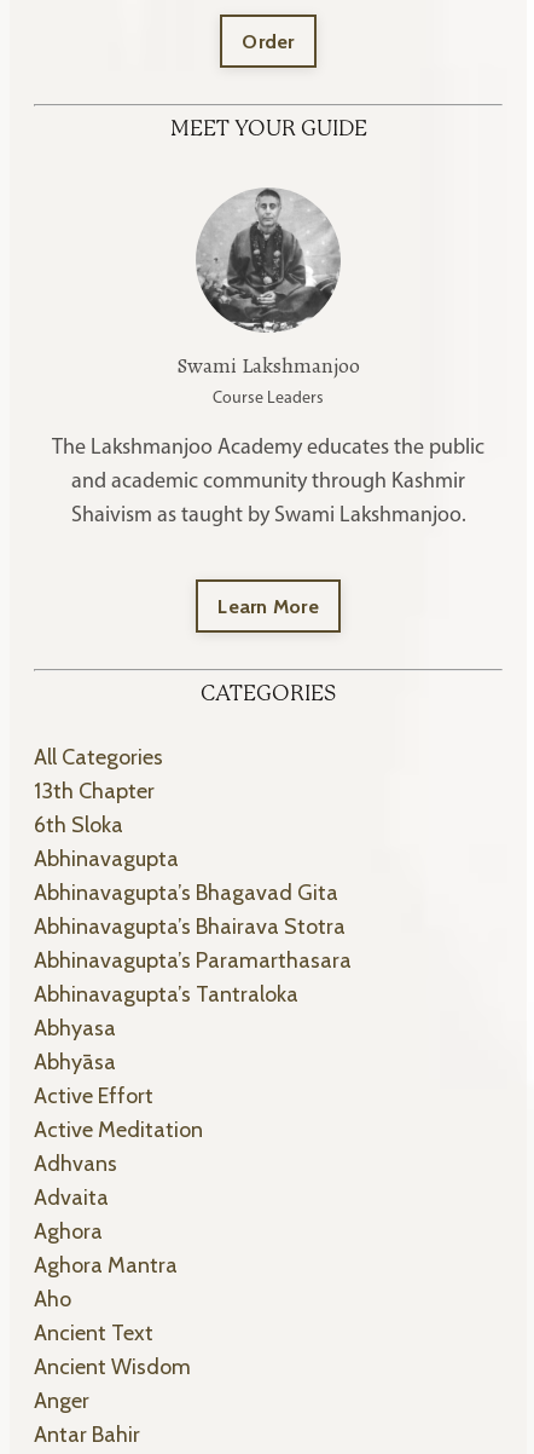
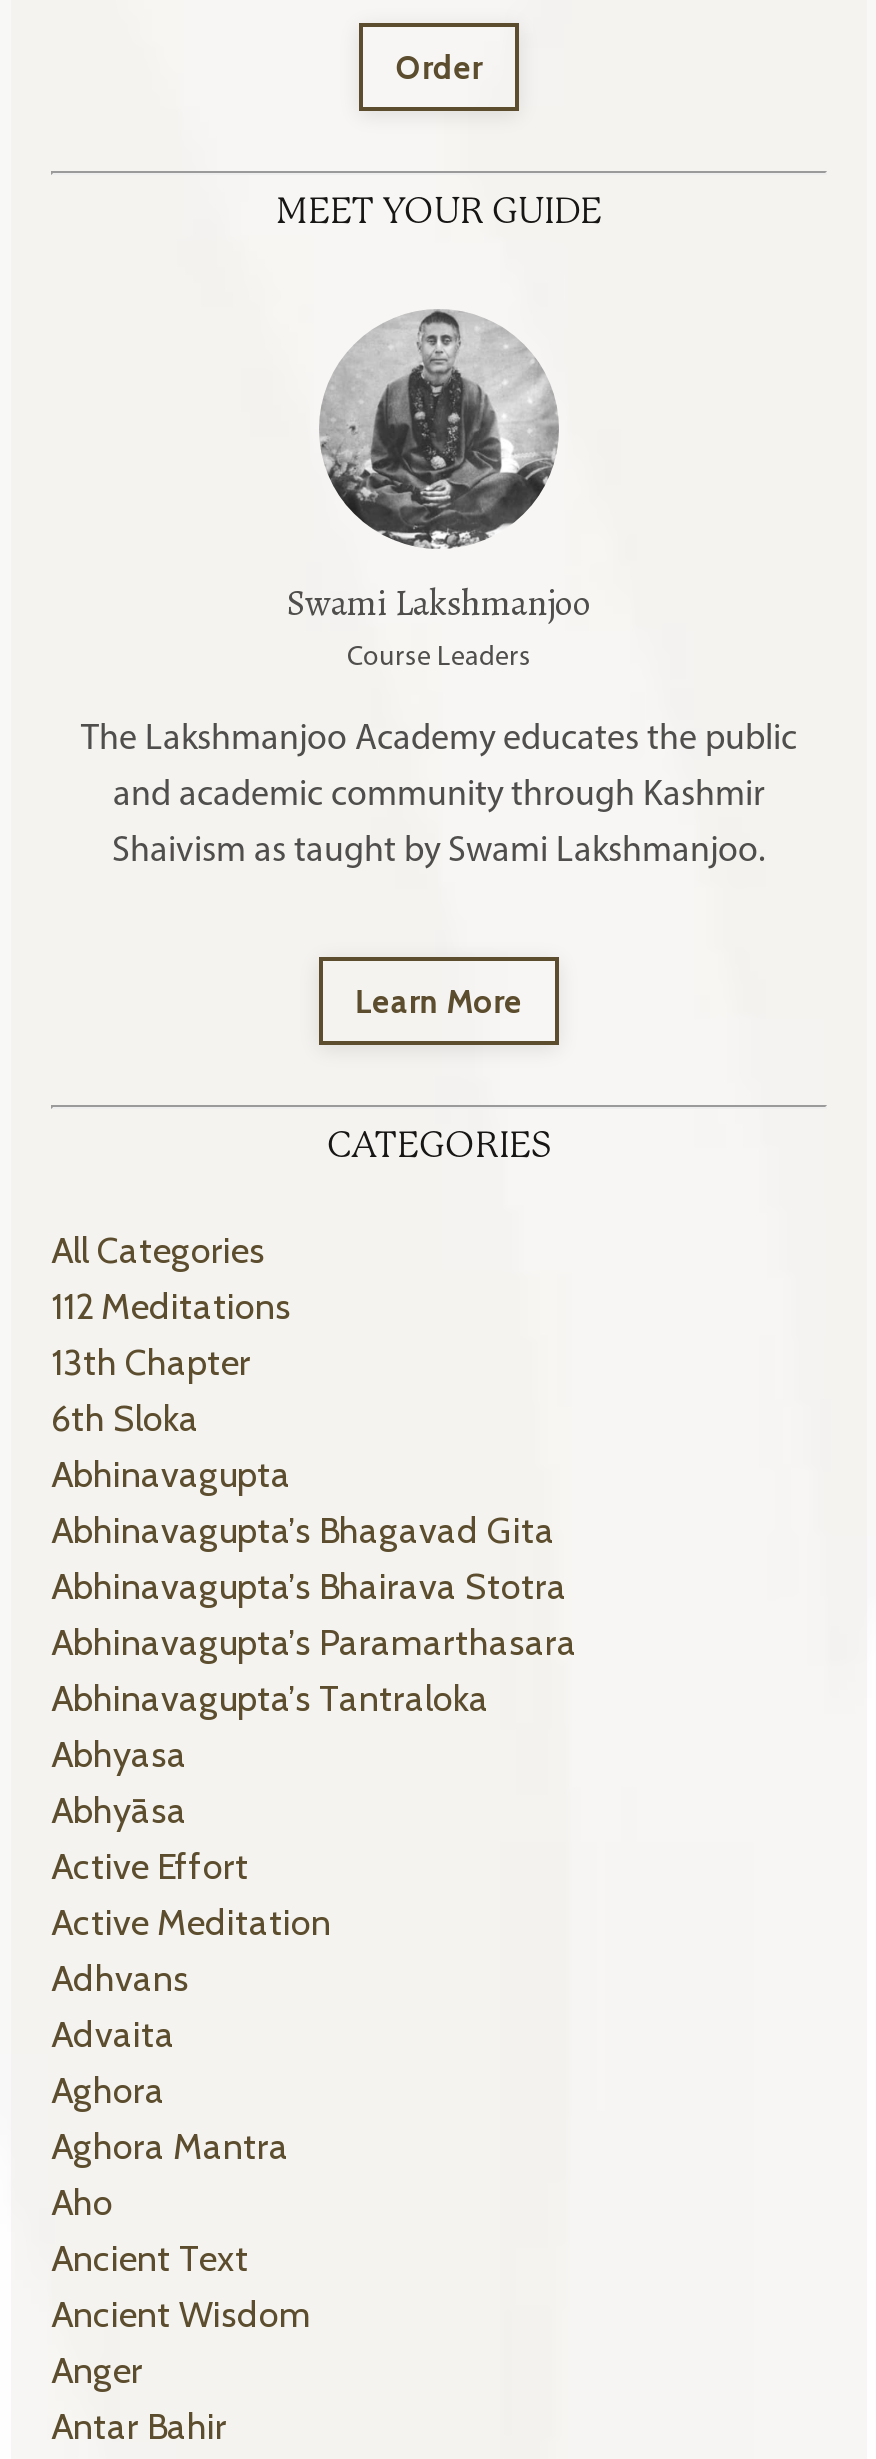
none -> [51,1285,291,1329] 112 Meditations

